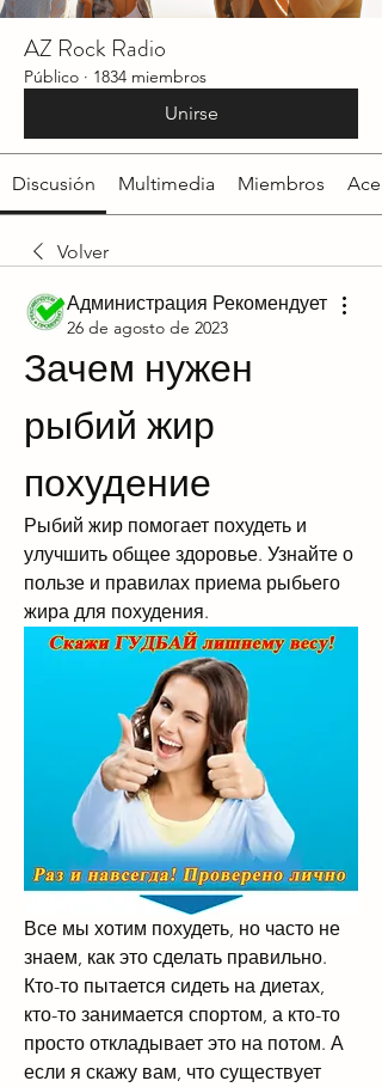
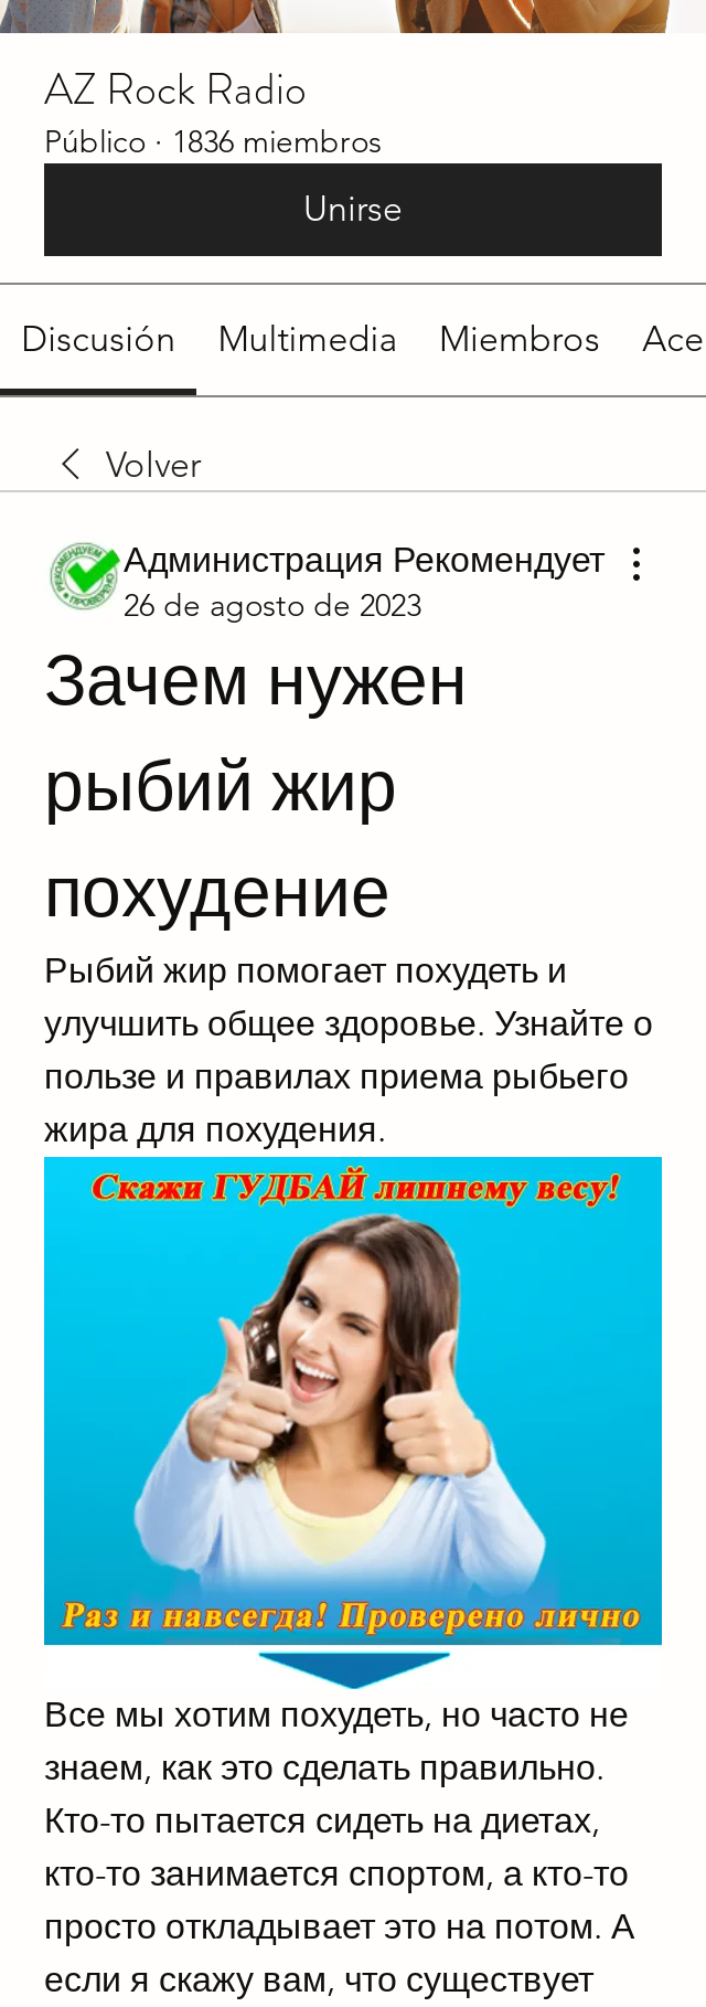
[24,66,207,87] Público · 1834 miembros -> [44,121,382,161] Público · 1836 miembros

